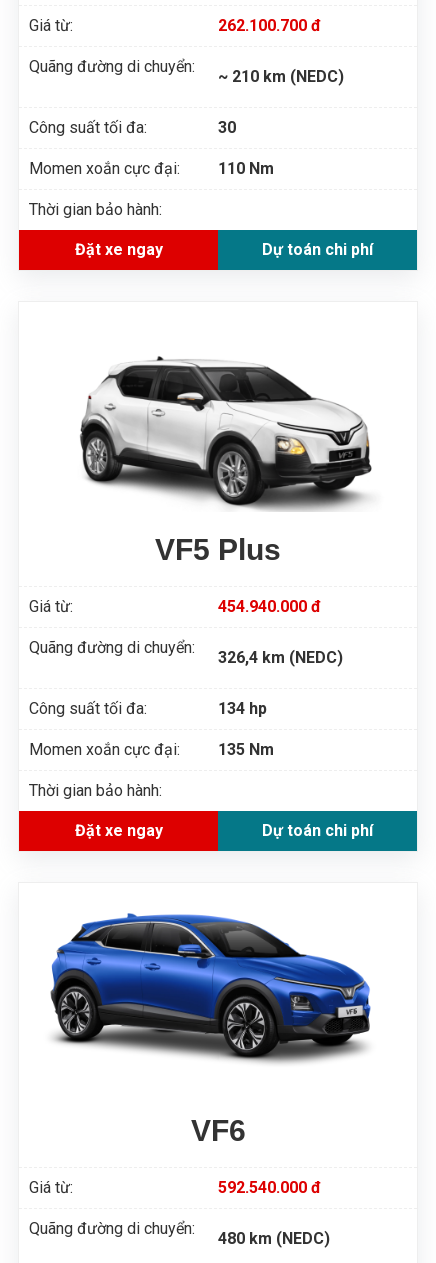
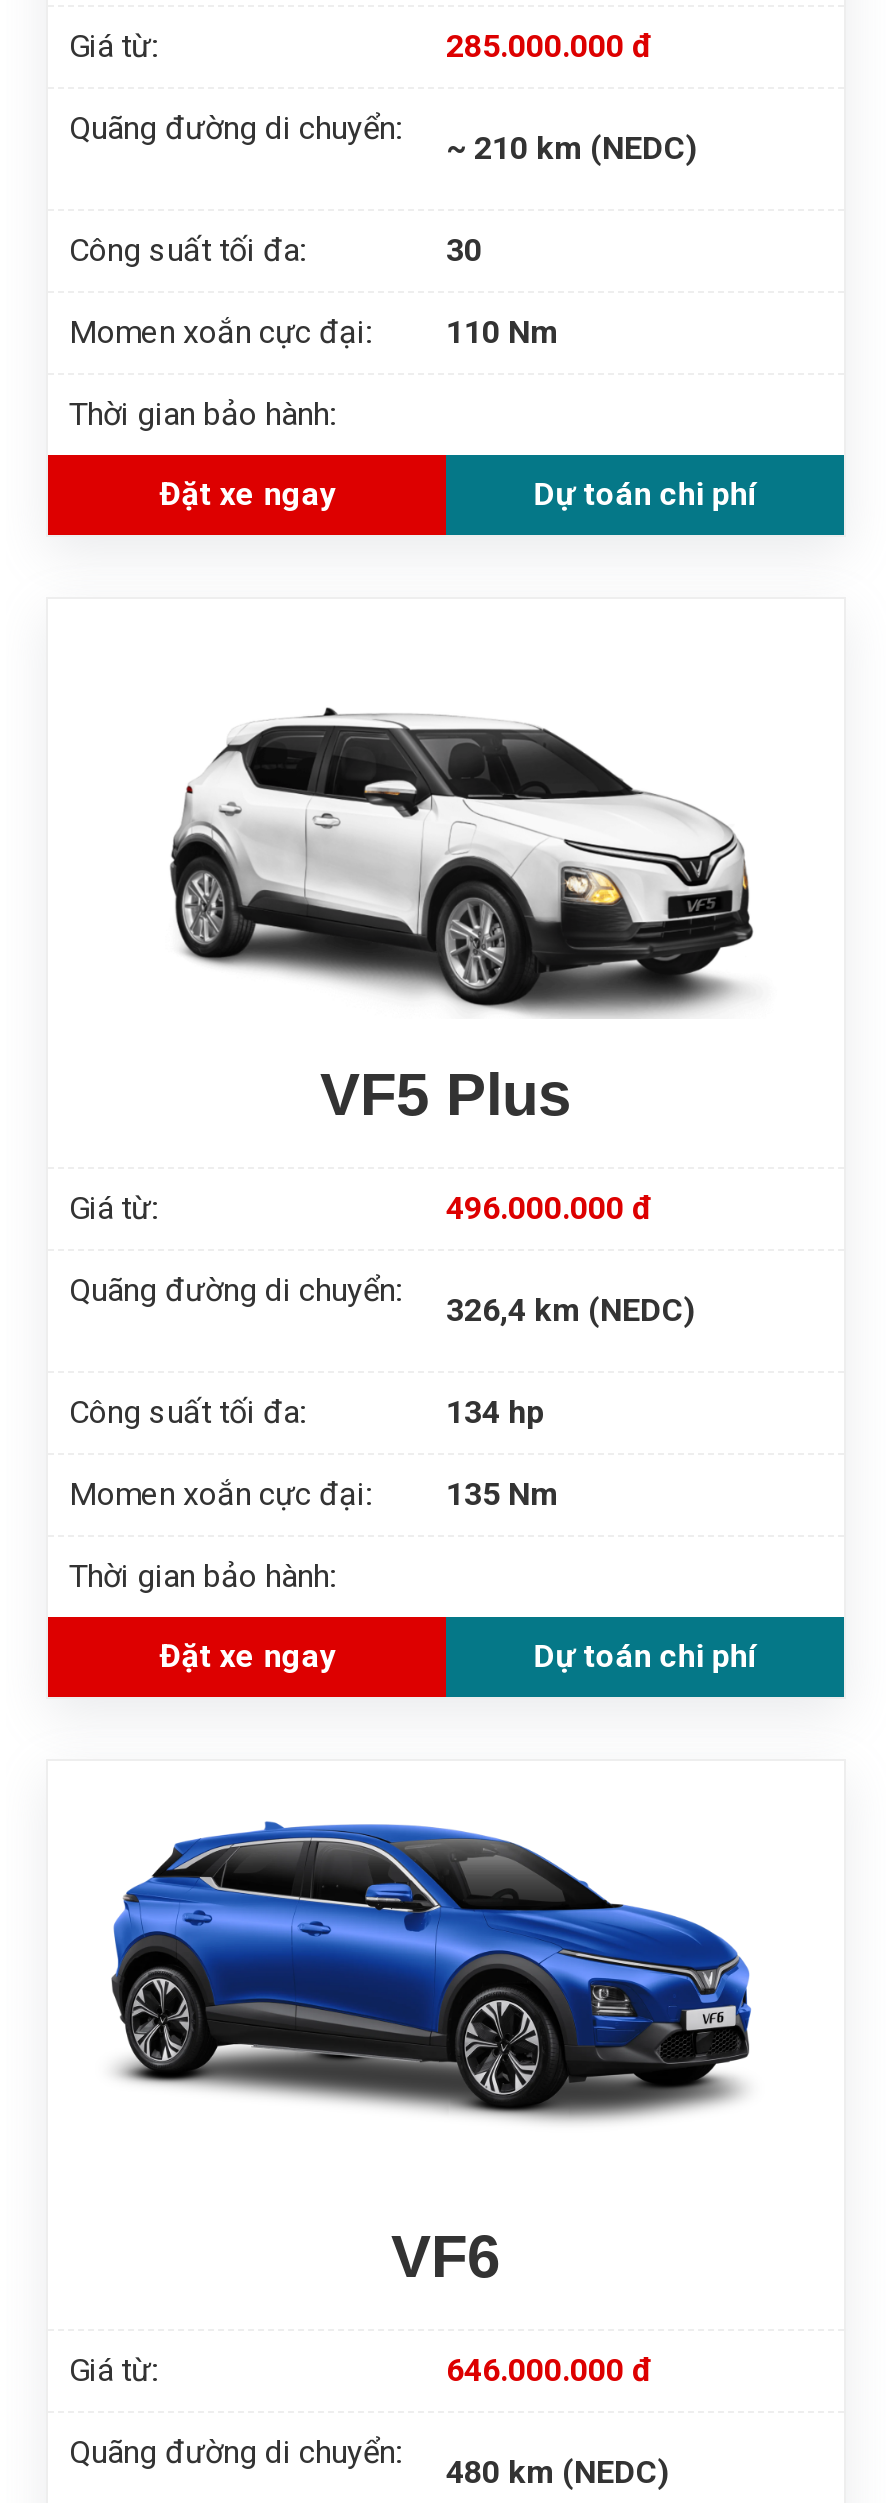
[218,16,321,35] 262.100.700 đ -> [446,27,652,65] 285.000.000 đ
[218,597,321,616] 454.940.000 đ -> [446,1189,652,1227] 496.000.000 đ
[218,1178,321,1197] 592.540.000 đ -> [446,2351,652,2389] 646.000.000 đ

